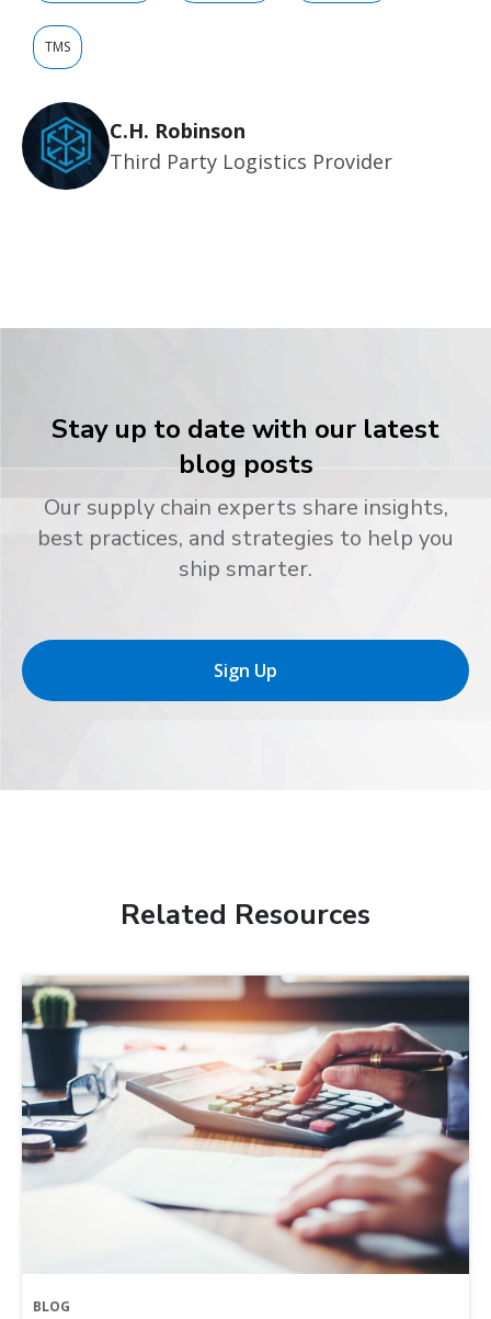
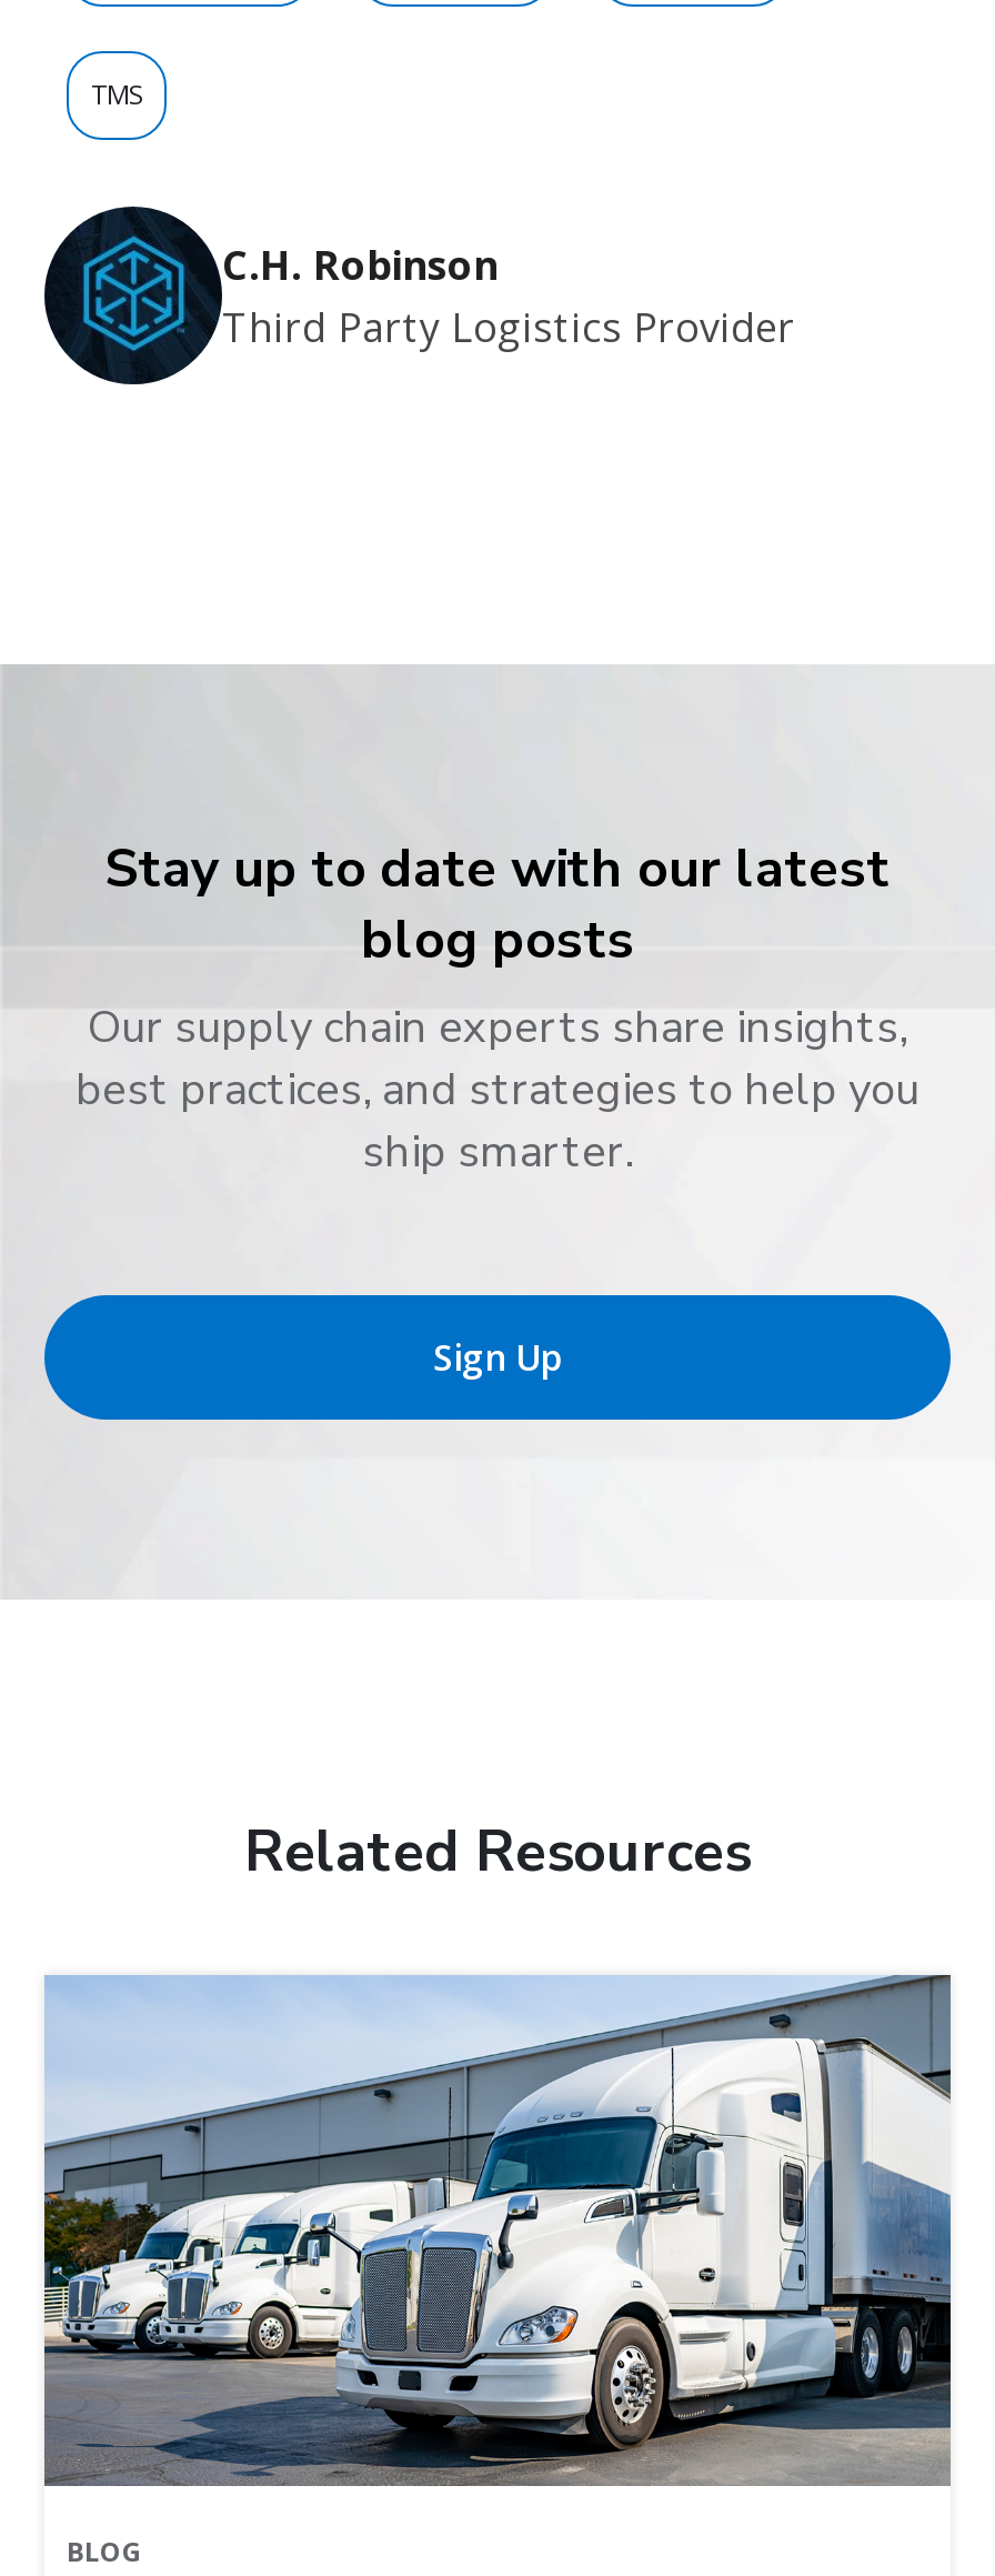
[21,974,470,1274] [image] -> [42,1975,953,2488] [image]

